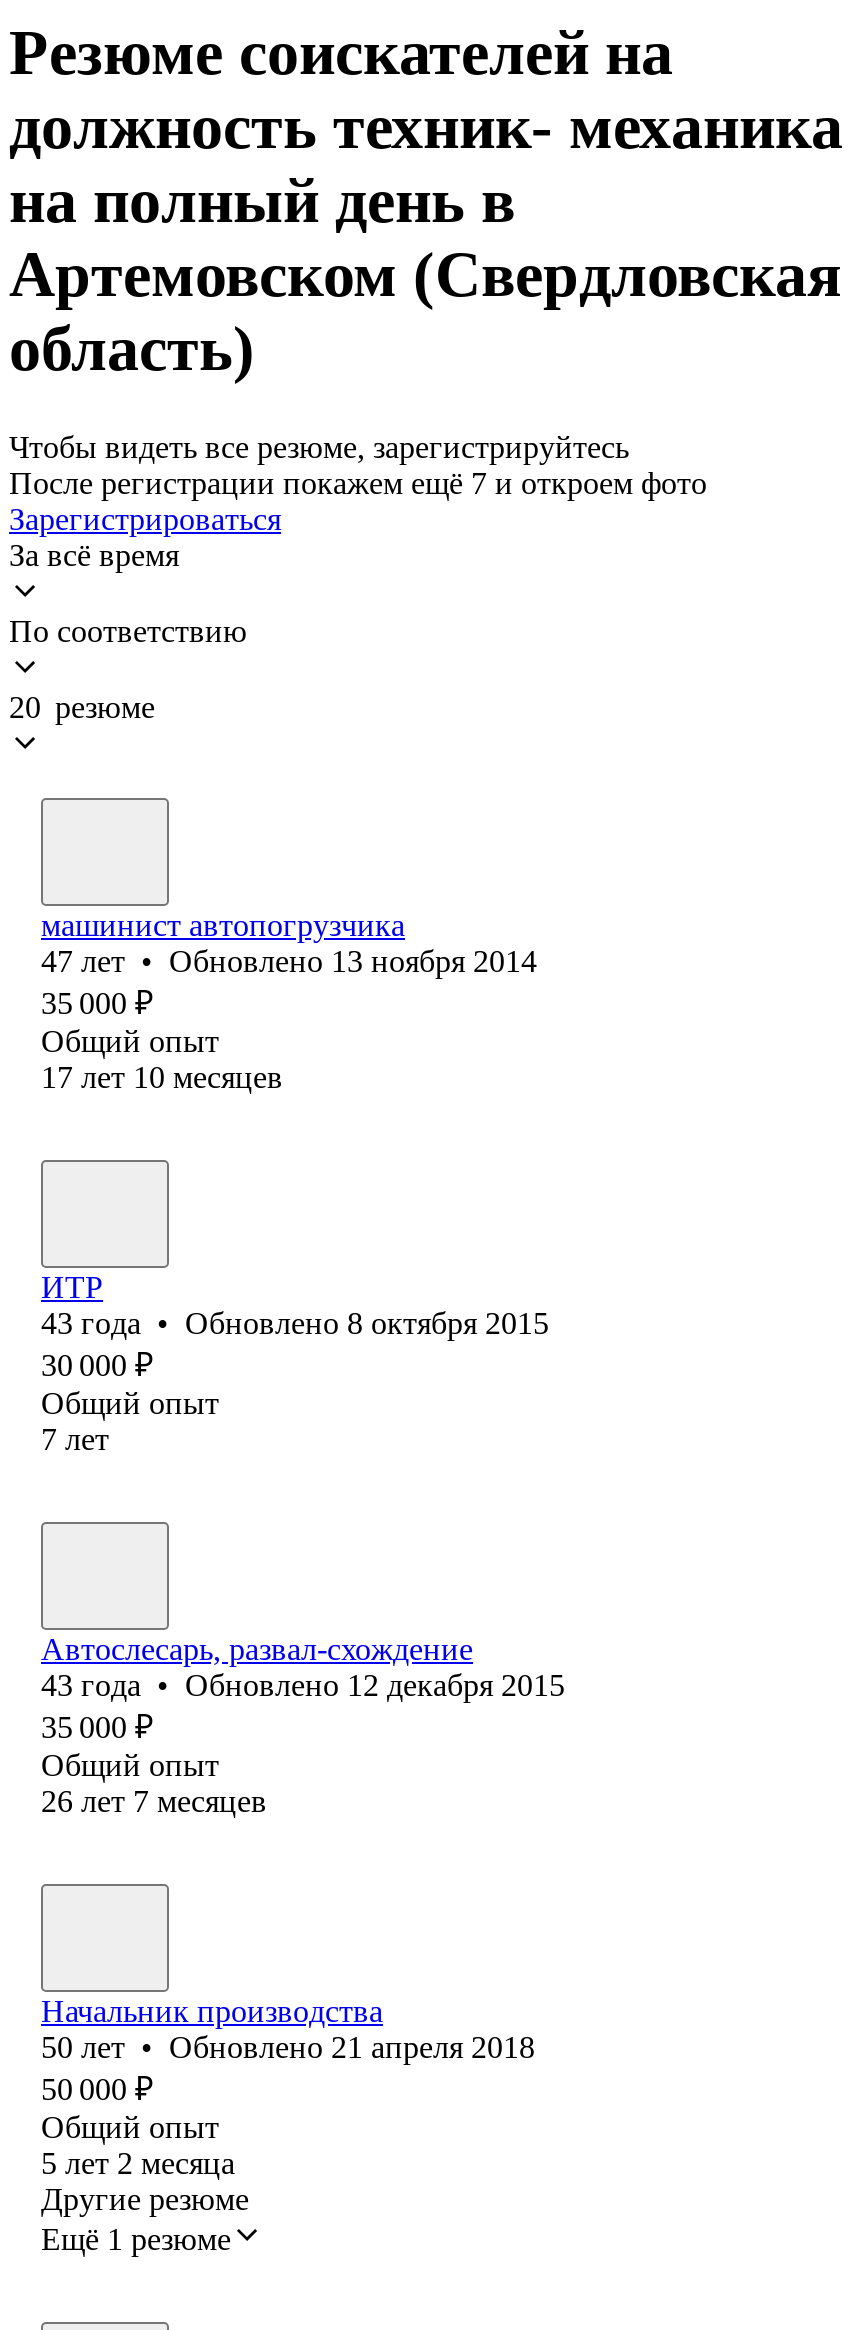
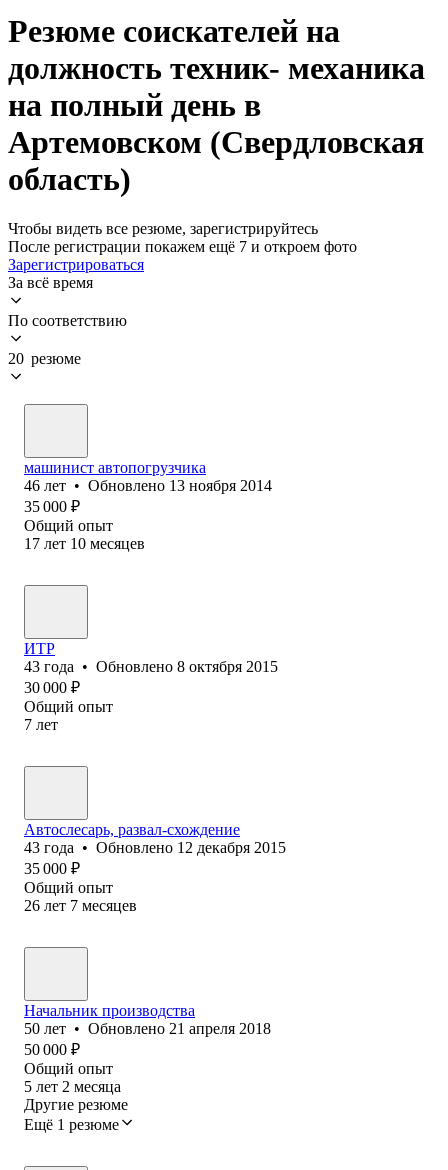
[41,944,537,978] 47 лет • Обновлено 13 ноября 2014 -> [24,477,272,494] 46 лет • Обновлено 13 ноября 2014

